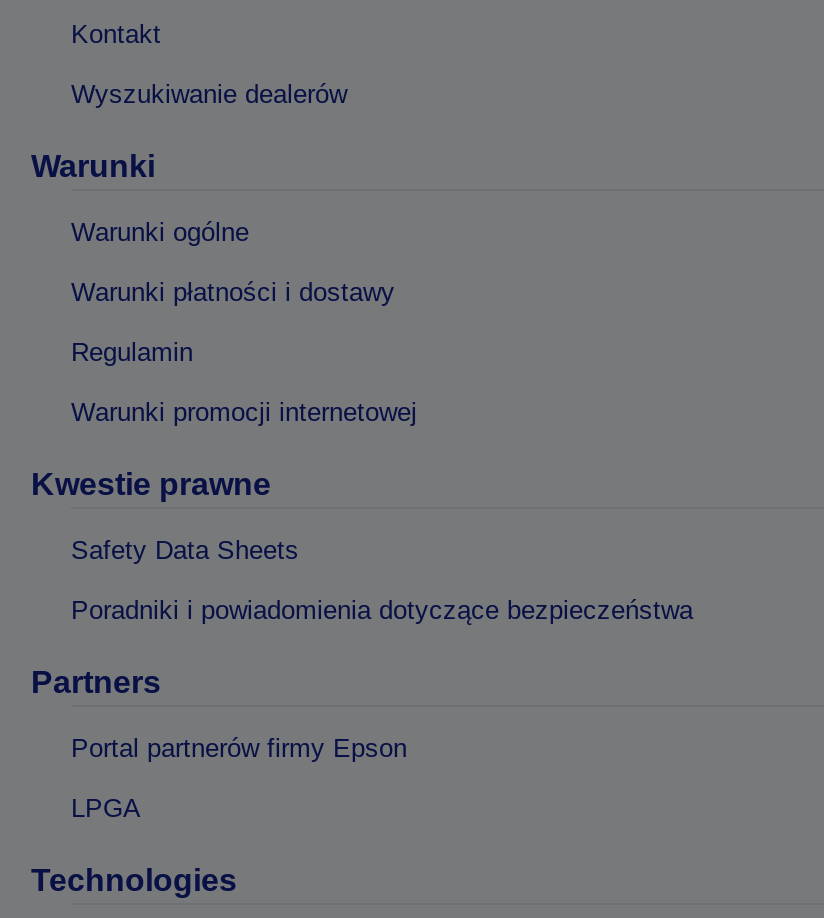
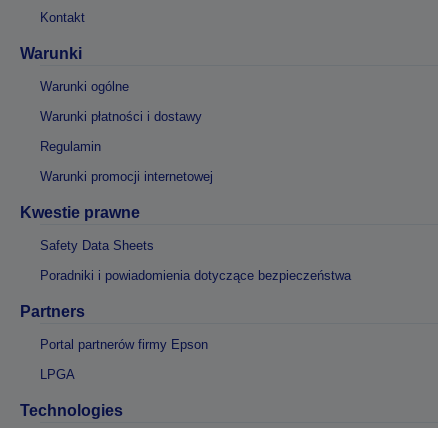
[71,79,347,109] Wyszukiwanie dealerów -> none

